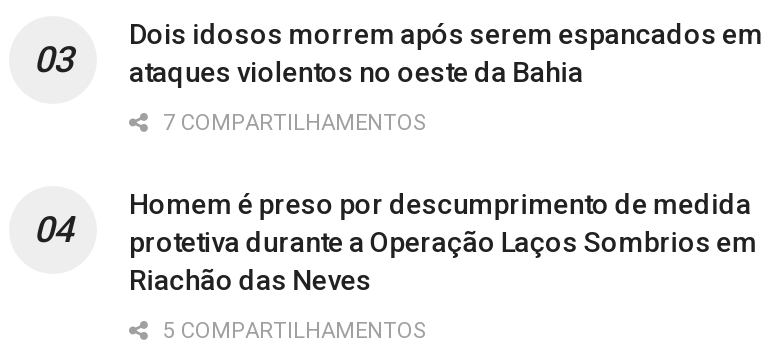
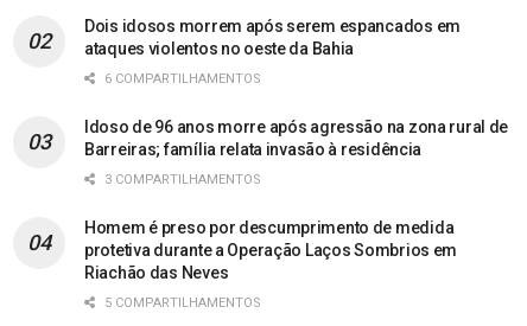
[157,109,427,135] 7 COMPARTILHAMENTOS -> [84,71,508,187] 6 COMPARTILHAMENTOS | Idoso de 96 anos morre após agressão na zona rural de | Barreiras; família relata invasão à residência | 3 COMPARTILHAMENTOS

